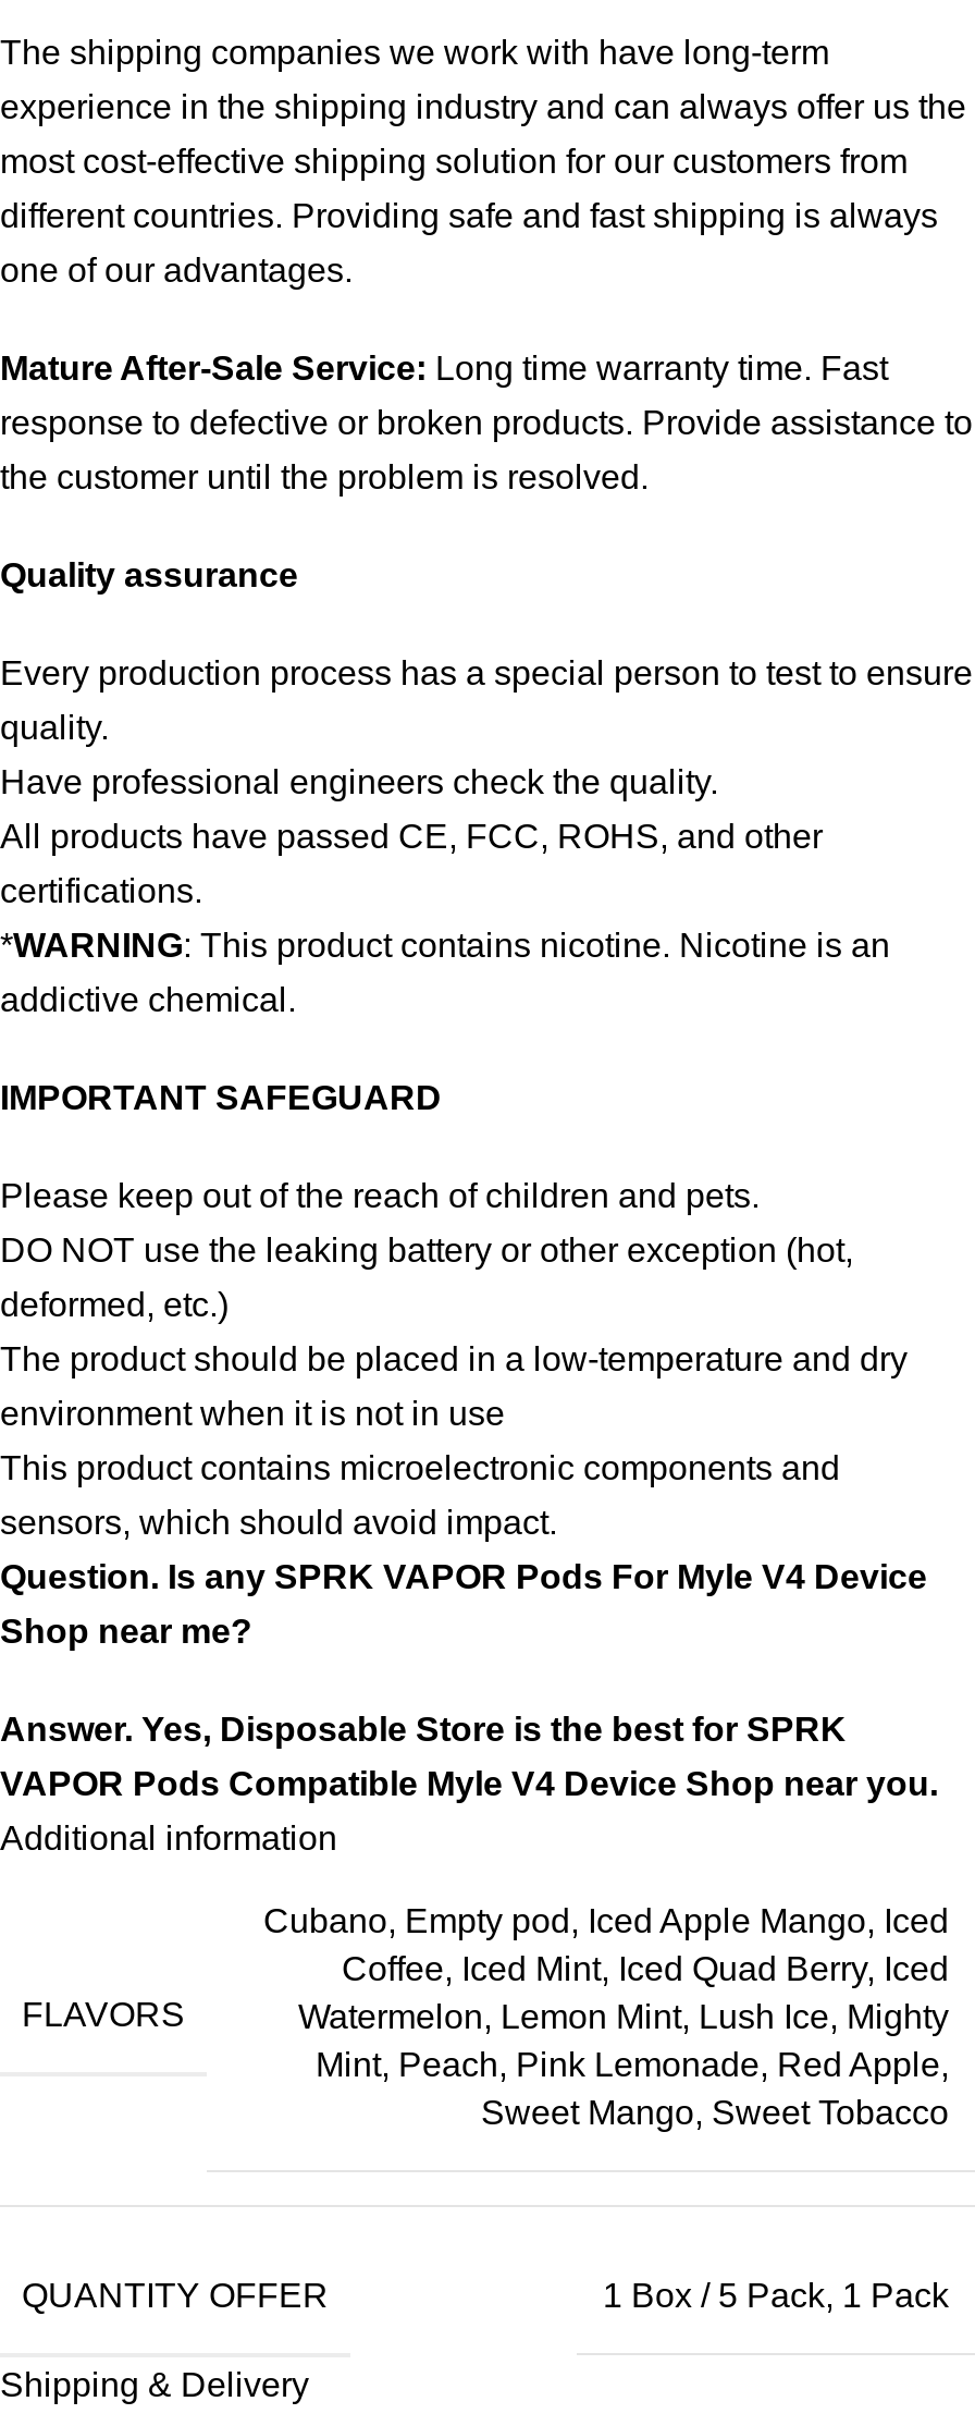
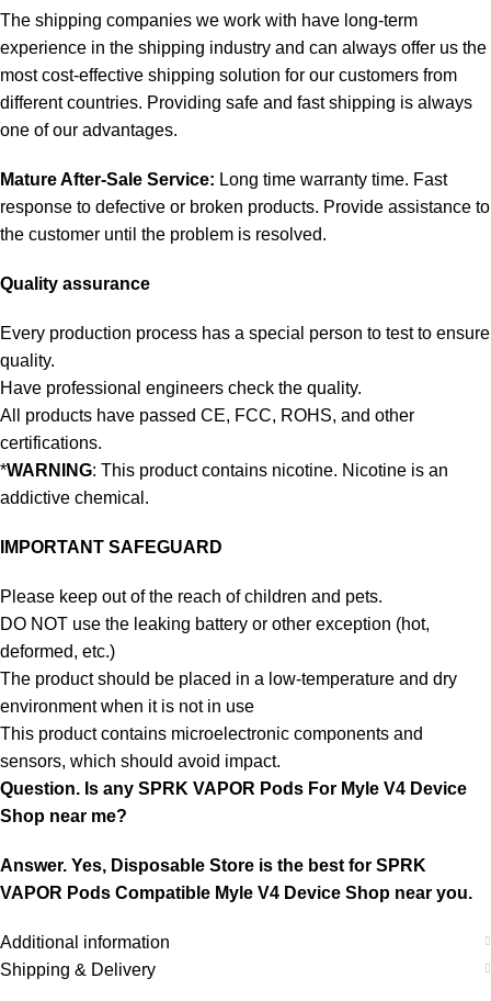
moved [0,1818,337,1855] -> [0,933,170,951]: Additional information
[263,1901,949,2130] Cubano, Empty pod, Iced Apple Mango, Iced | Coffee, Iced Mint, Iced Quad Berry, Iced | Watermelon, Lemon Mint, Lush Ice, Mighty | Mint, Peach, Pink Lemonade, Red Apple, | Sweet Mango, Sweet Tobacco -> none
[22,1996,185,2033] FLAVORS -> none
[22,2276,949,2314] QUANTITY OFFER | 1 Box / 5 Pack, 1 Pack -> none

